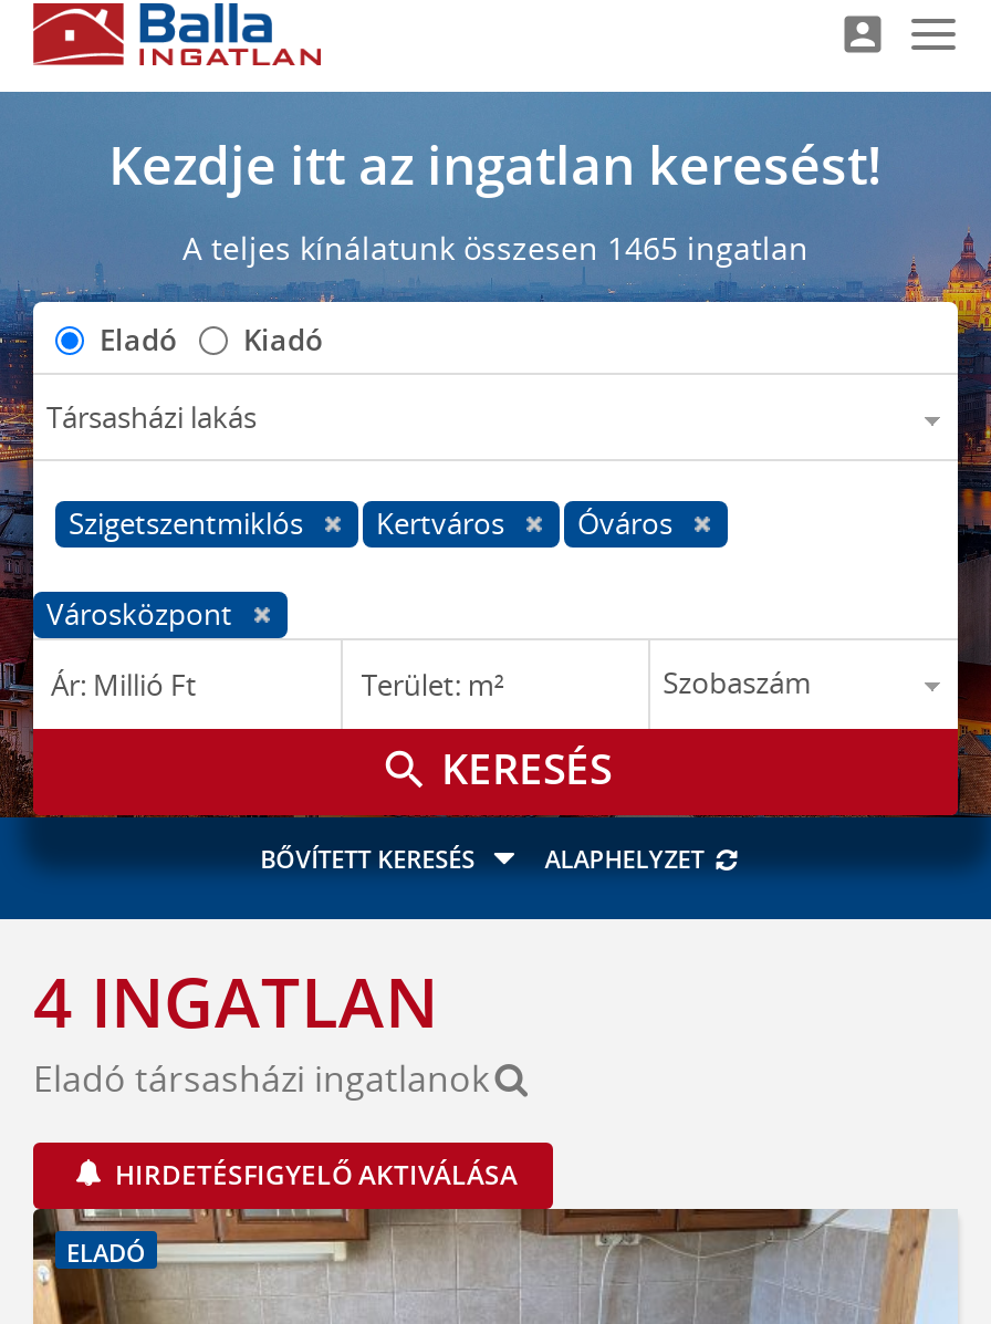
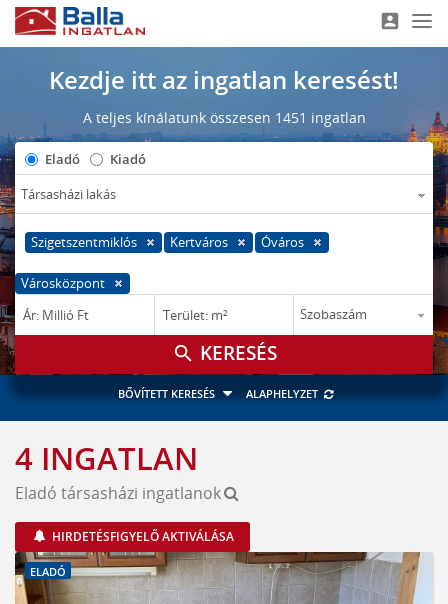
[182,227,809,269] A teljes kínálatunk összesen 1465 ingatlan -> [82,108,365,127] A teljes kínálatunk összesen 1451 ingatlan

